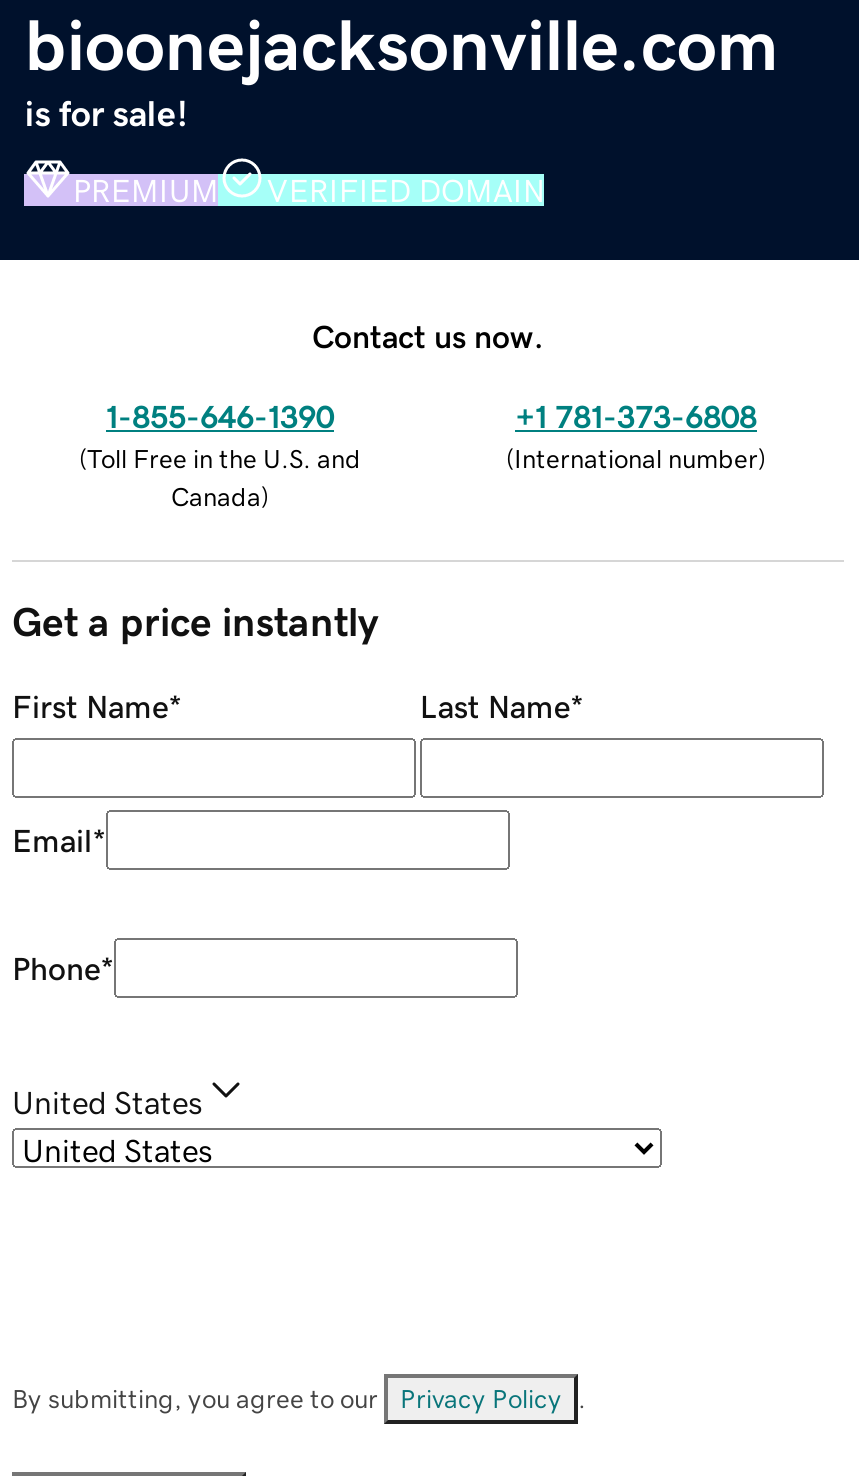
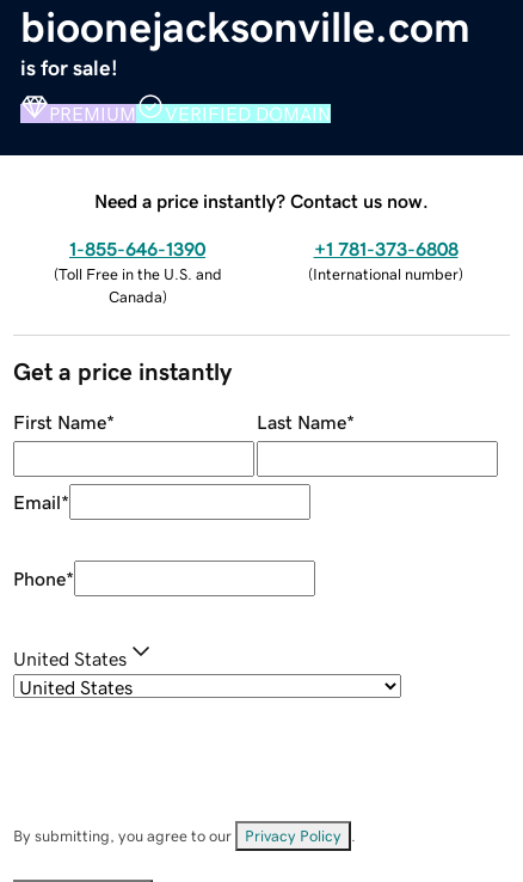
[312,319,544,351] Contact us now. -> [94,191,429,210] Need a price instantly? Contact us now.

